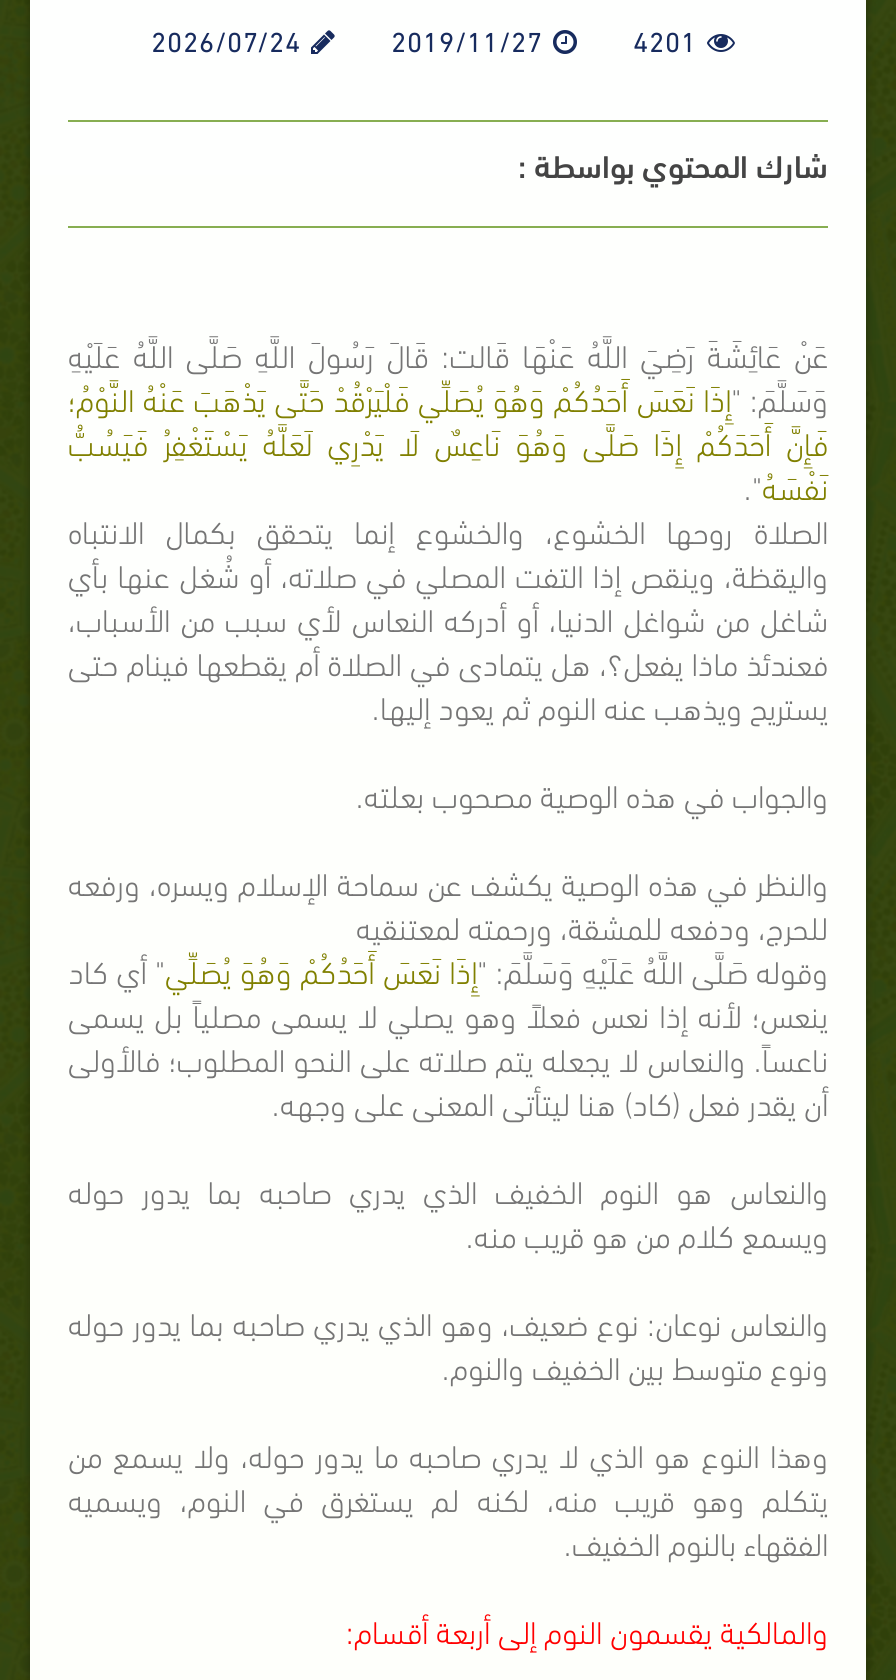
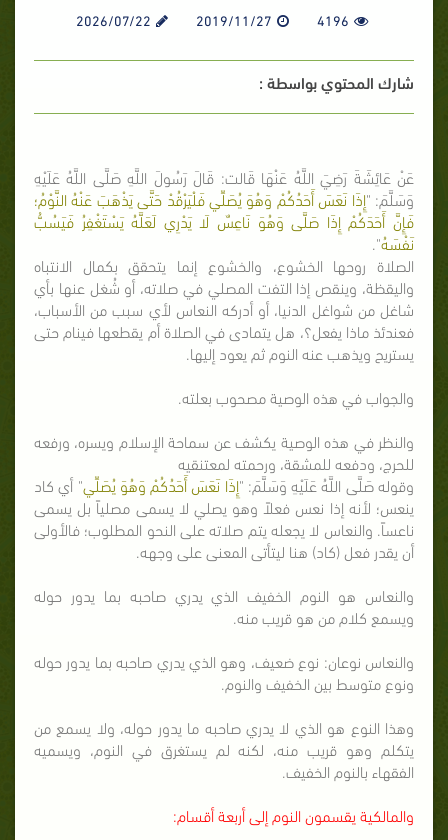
[151,18,301,60] 2026/07/24 -> [75,9,150,30] 2026/07/22
[633,18,697,60] 4201 -> [316,9,348,30] 4196

